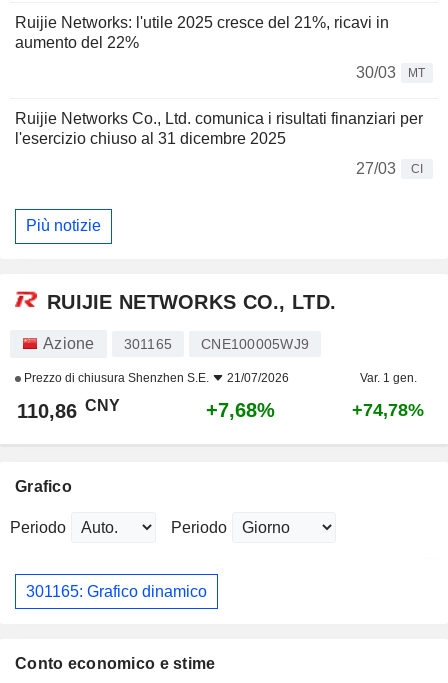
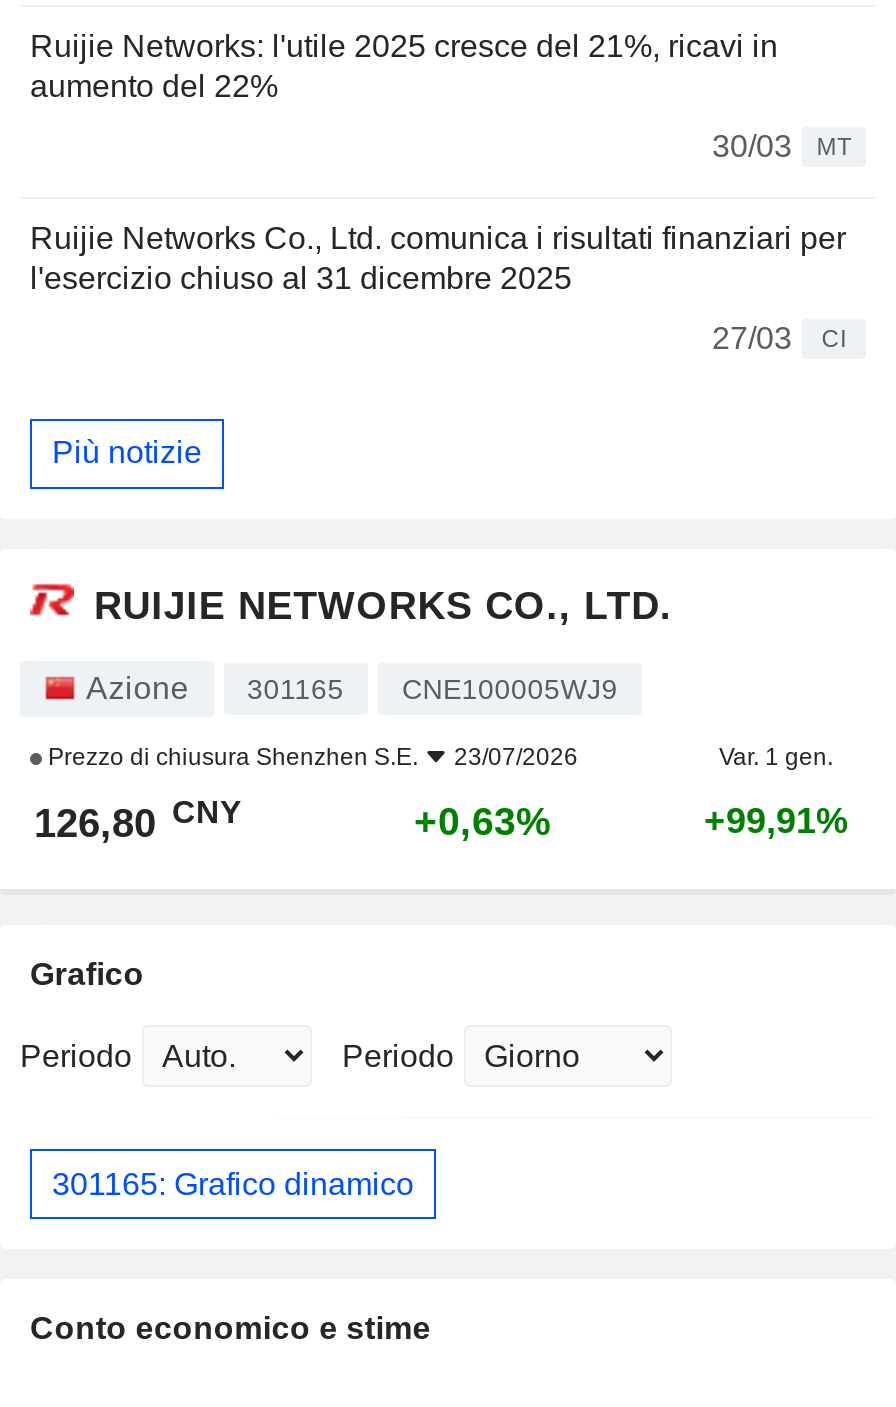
[21,371,289,385] Prezzo di chiusura Shenzhen S.E. 21/07/2026 -> [42,743,578,771] Prezzo di chiusura Shenzhen S.E. 23/07/2026
[17,397,120,422] 110,86 CNY -> [34,794,242,845] 126,80 CNY
[206,399,275,421] +7,68% -> [414,799,552,843] +0,63%
[352,400,424,420] +74,78% -> [704,801,848,841] +99,91%

